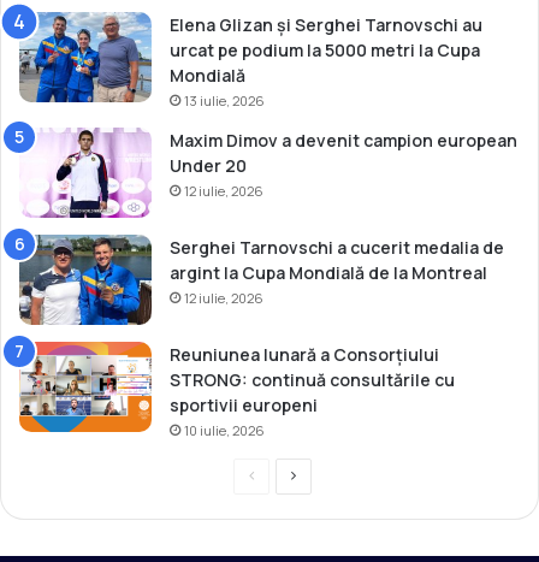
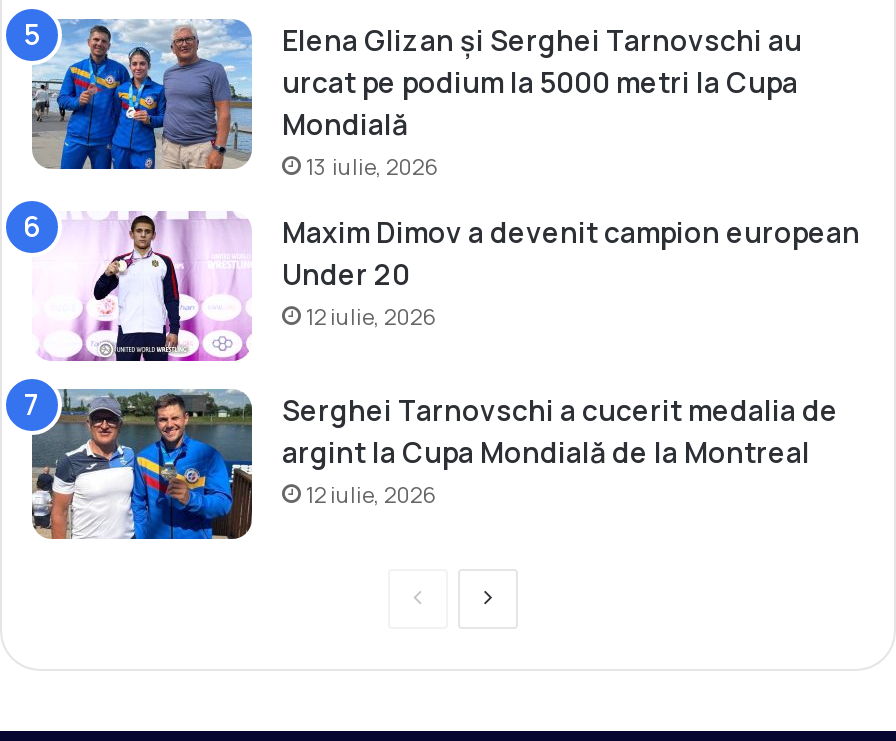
[4,335,455,440] [image] | Reuniunea lunară a Consorțiului | STRONG: continuă consultările cu | sportivii europeni | 10 iulie, 2026 -> none

